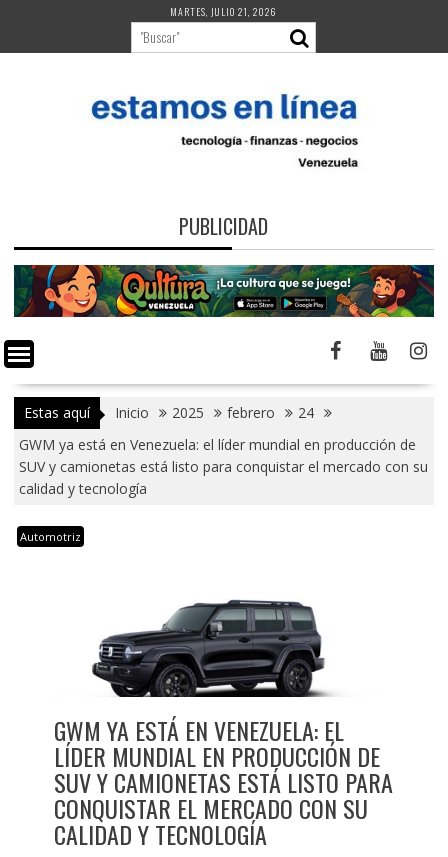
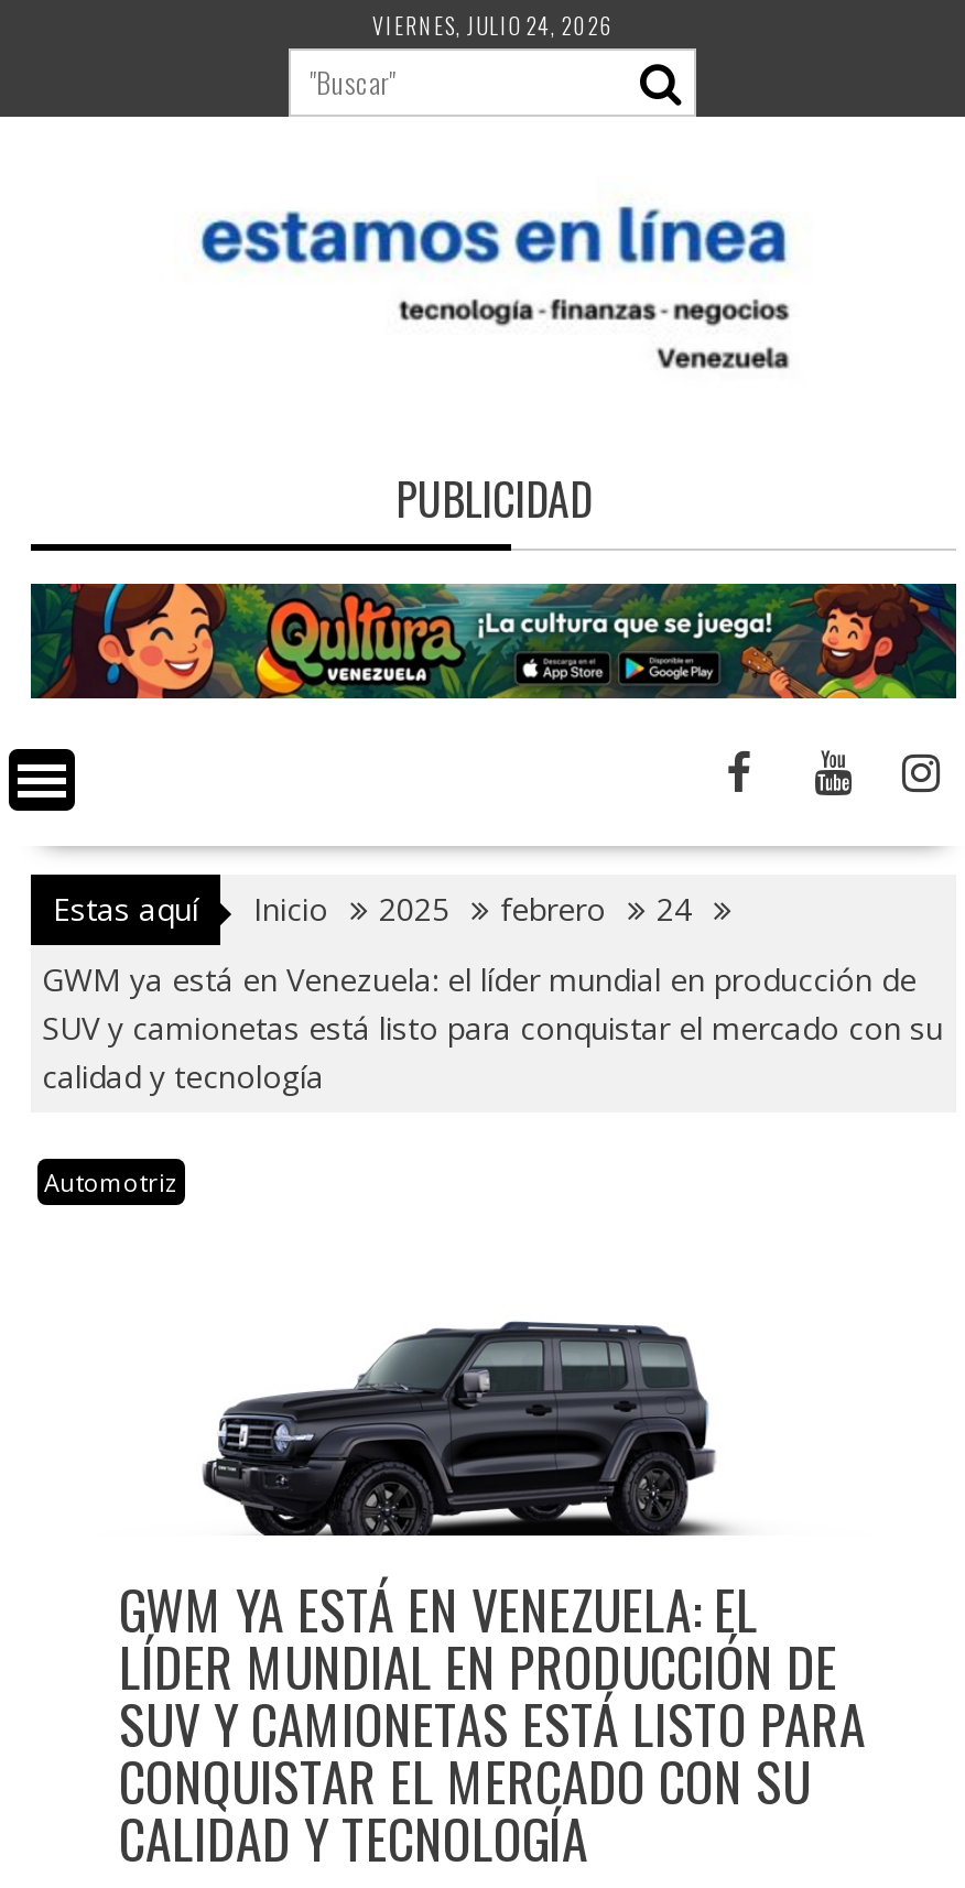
[170,4,277,19] MARTES, JULIO 21, 2026 -> [372,9,615,42] VIERNES, JULIO 24, 2026

